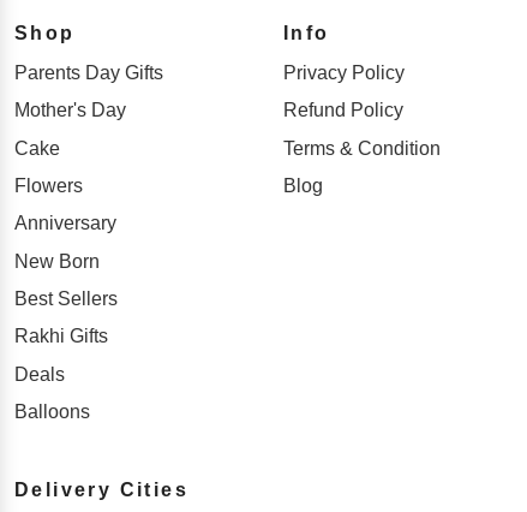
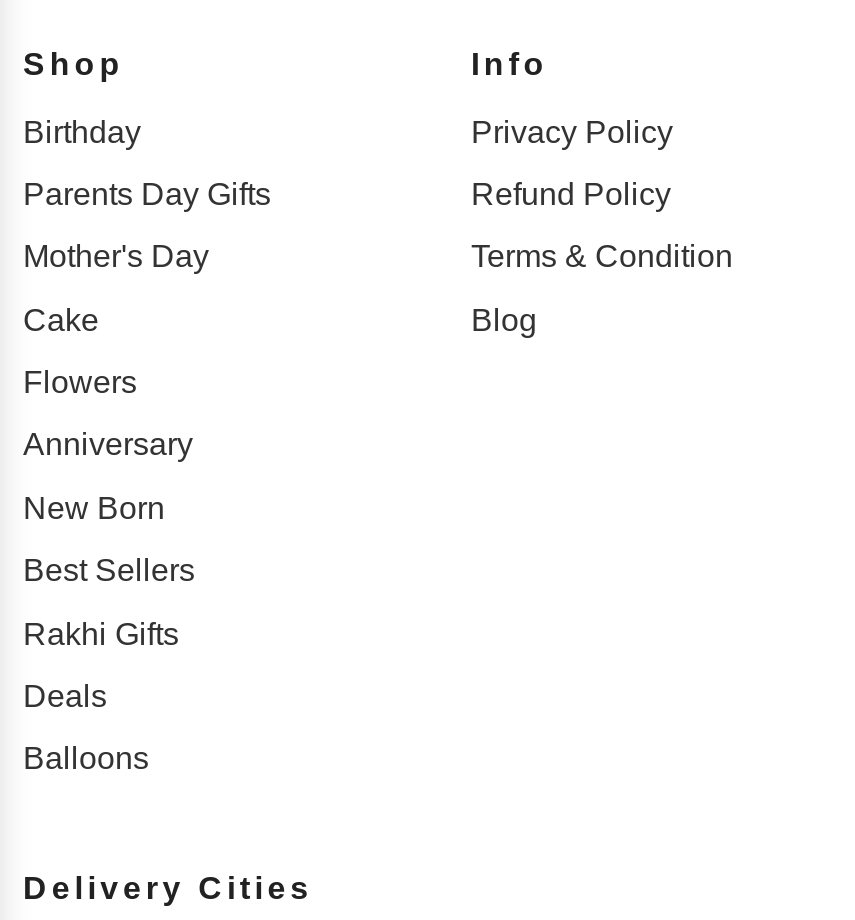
none -> [23,114,141,148] Birthday

